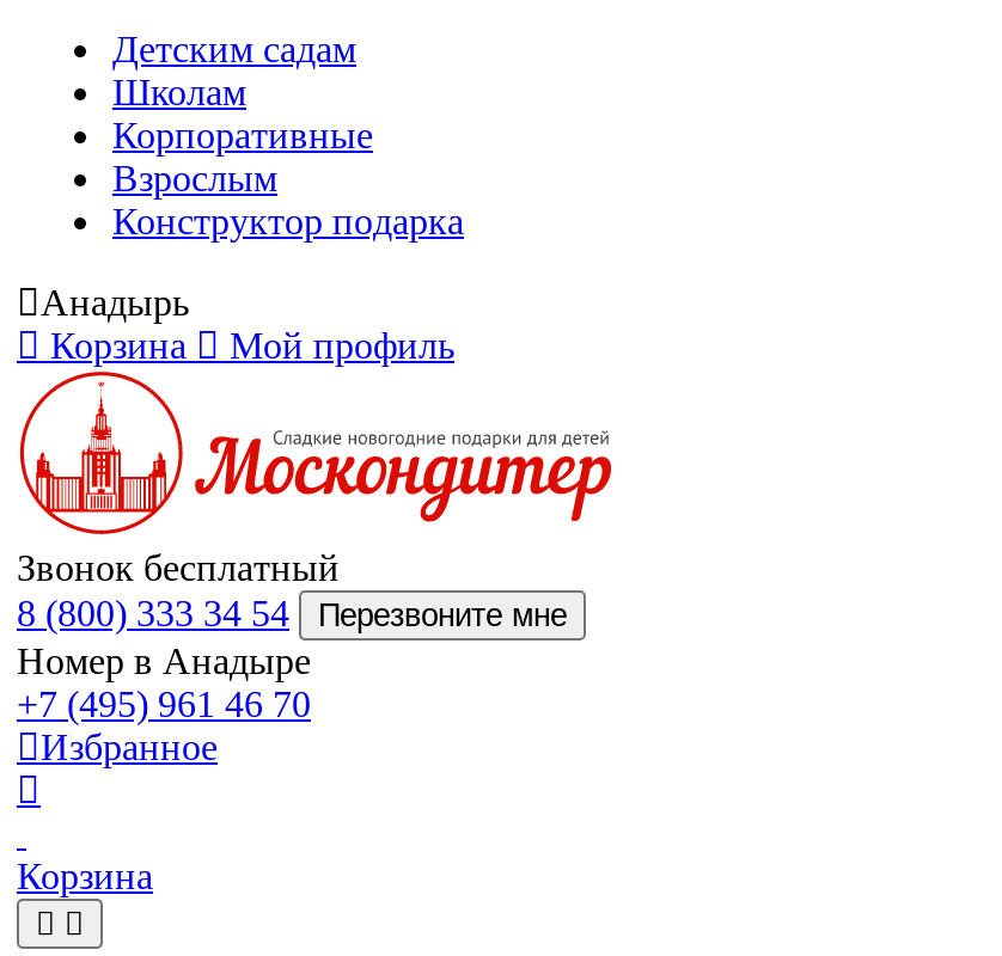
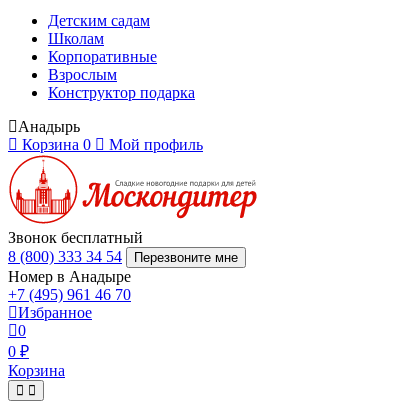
[50,325,187,366] Корзина -> [22,136,91,153] Корзина 0
none -> [8,322,29,360] 0 | 0 ₽

